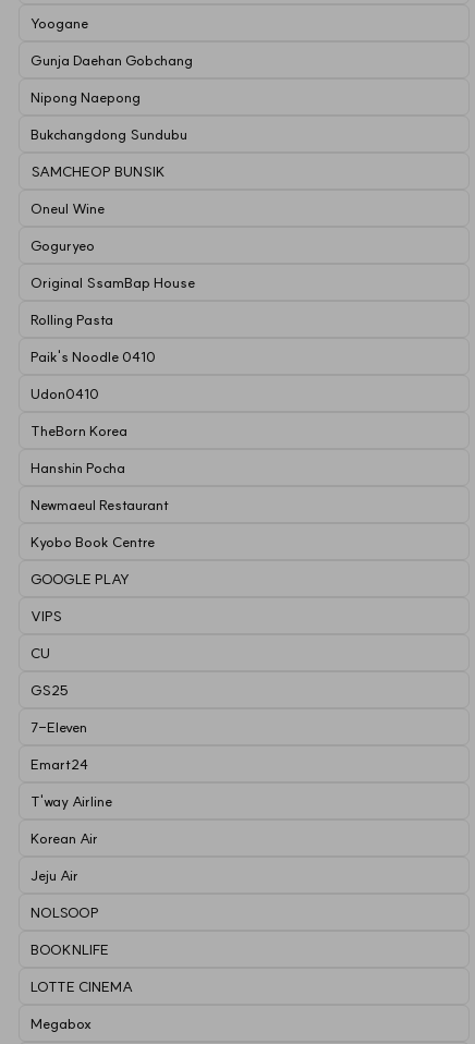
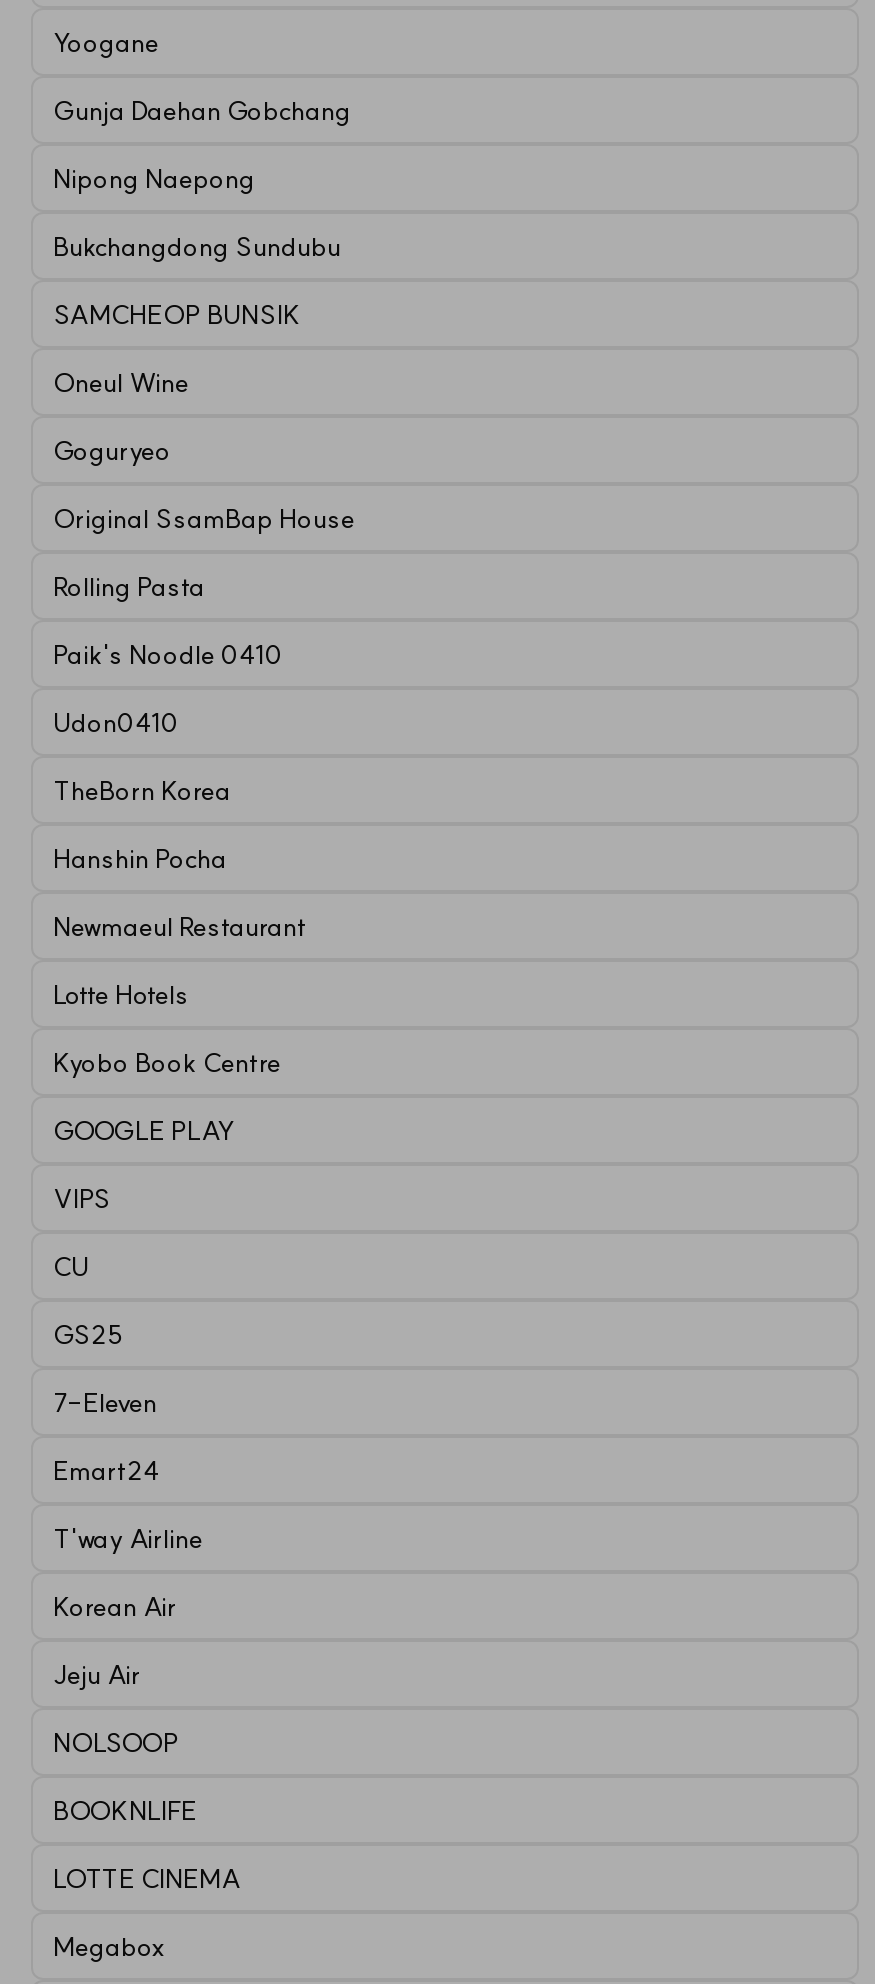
none -> [53,977,189,1009] Lotte Hotels

